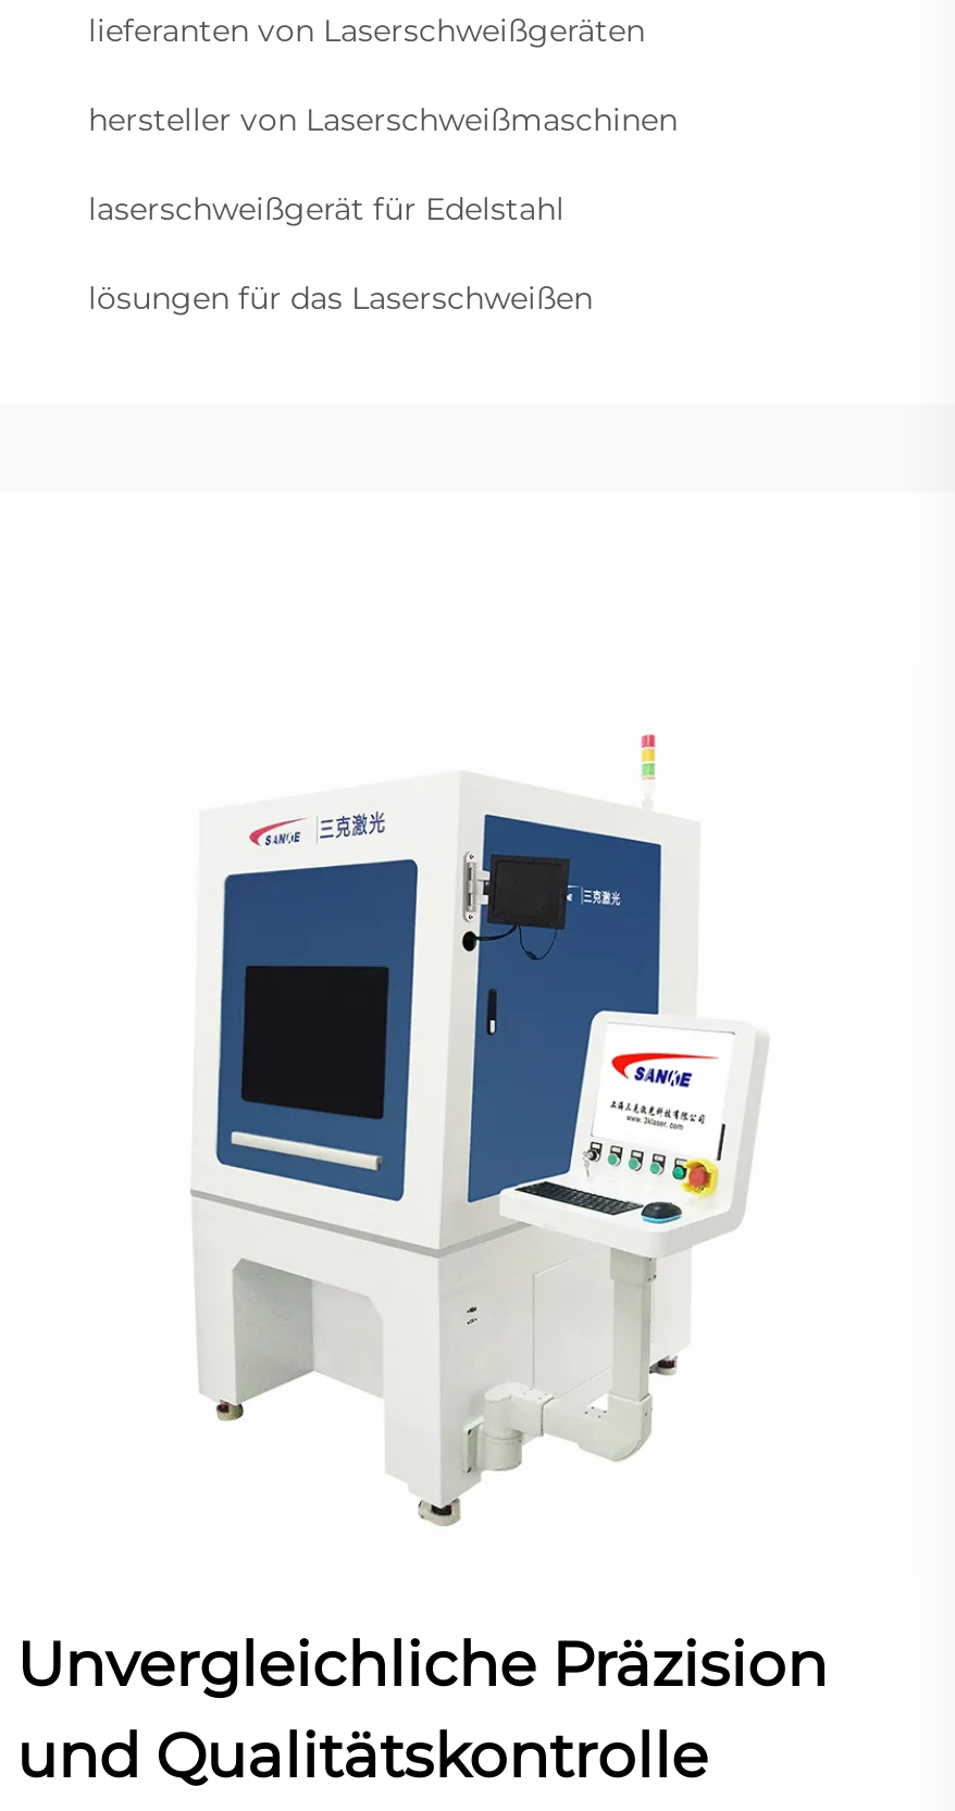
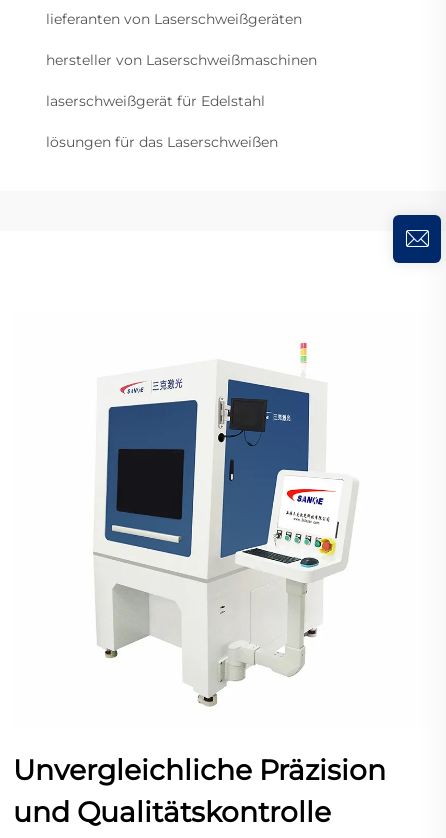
none -> [392,214,442,264] [image]

